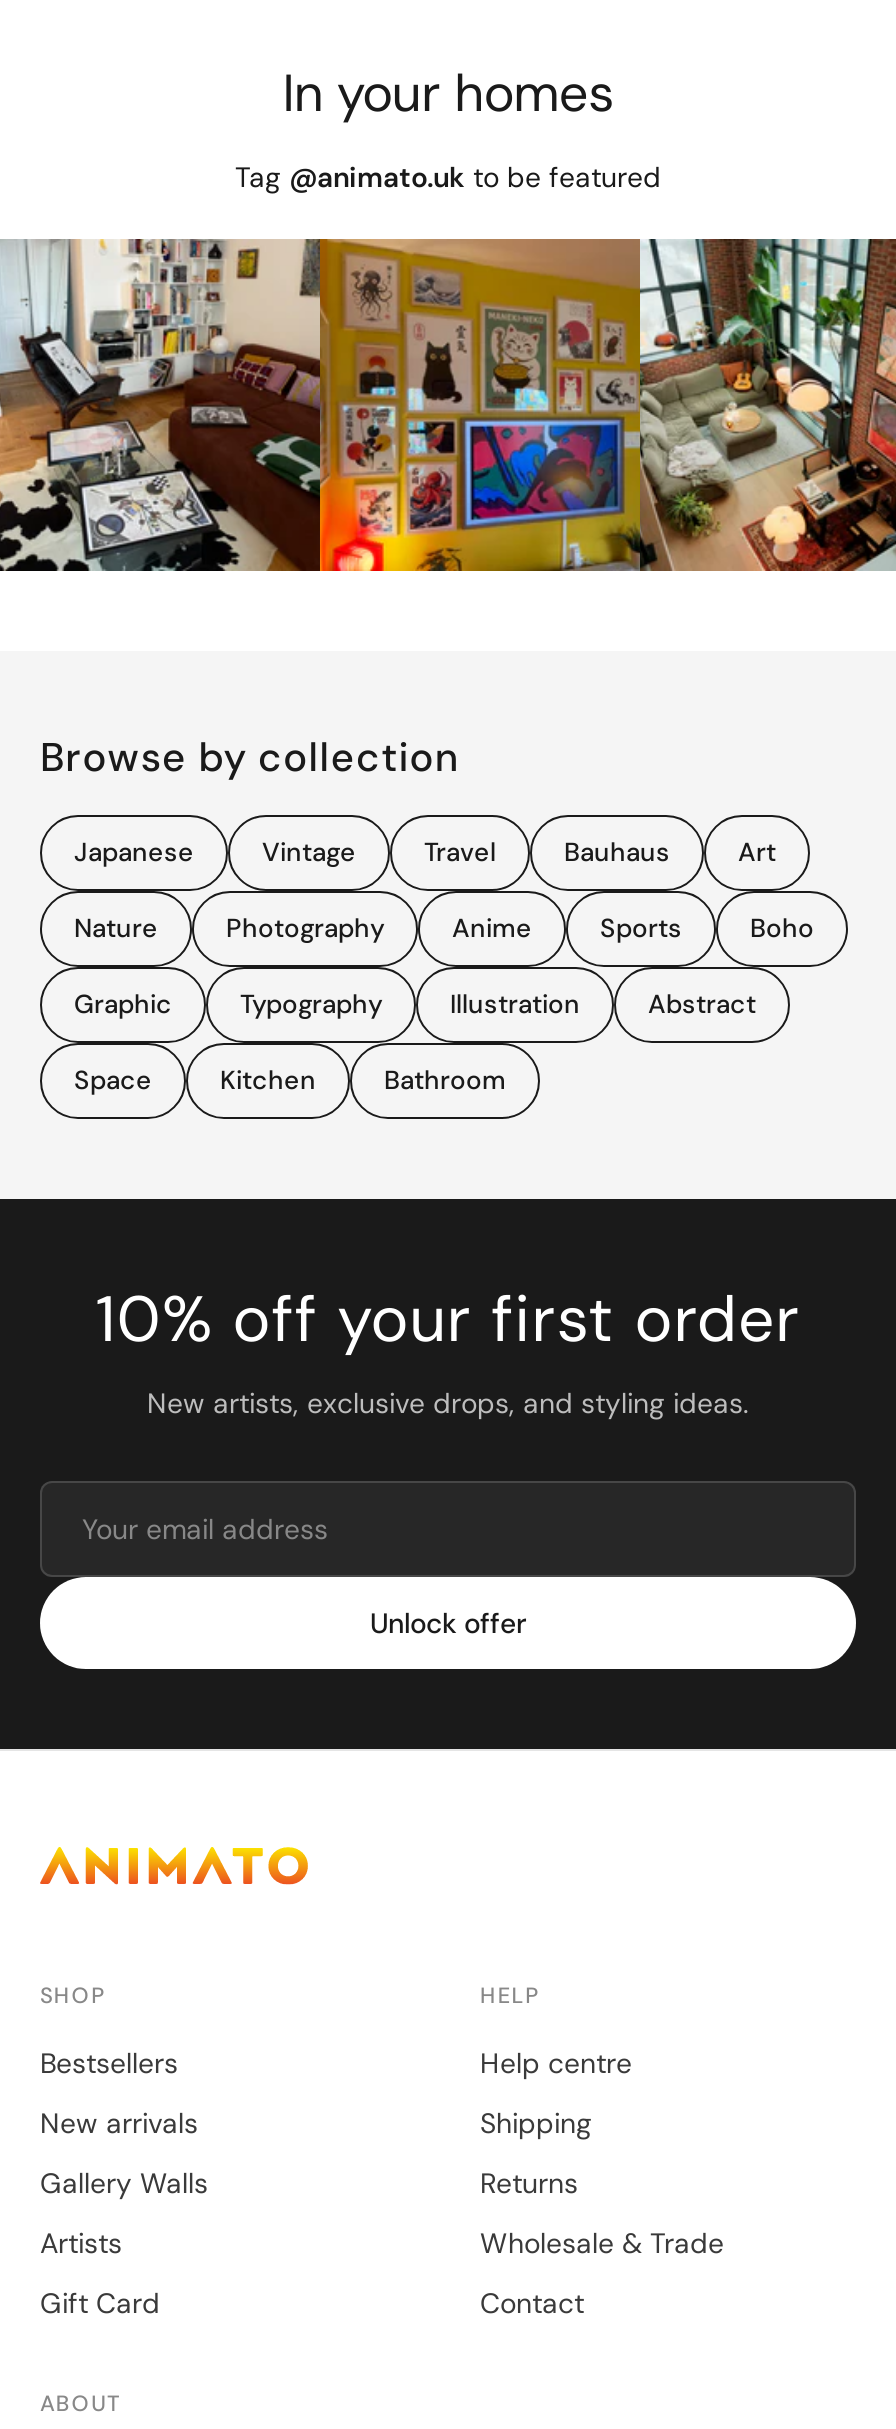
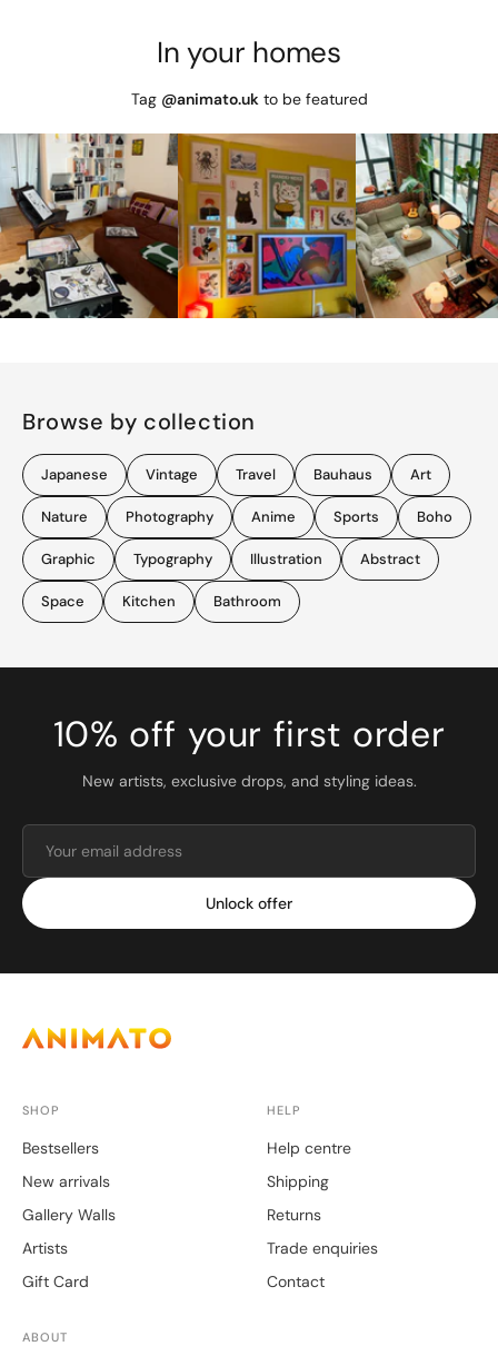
[480,2225,724,2261] Wholesale & Trade -> [267,1238,378,1258] Trade enquiries

